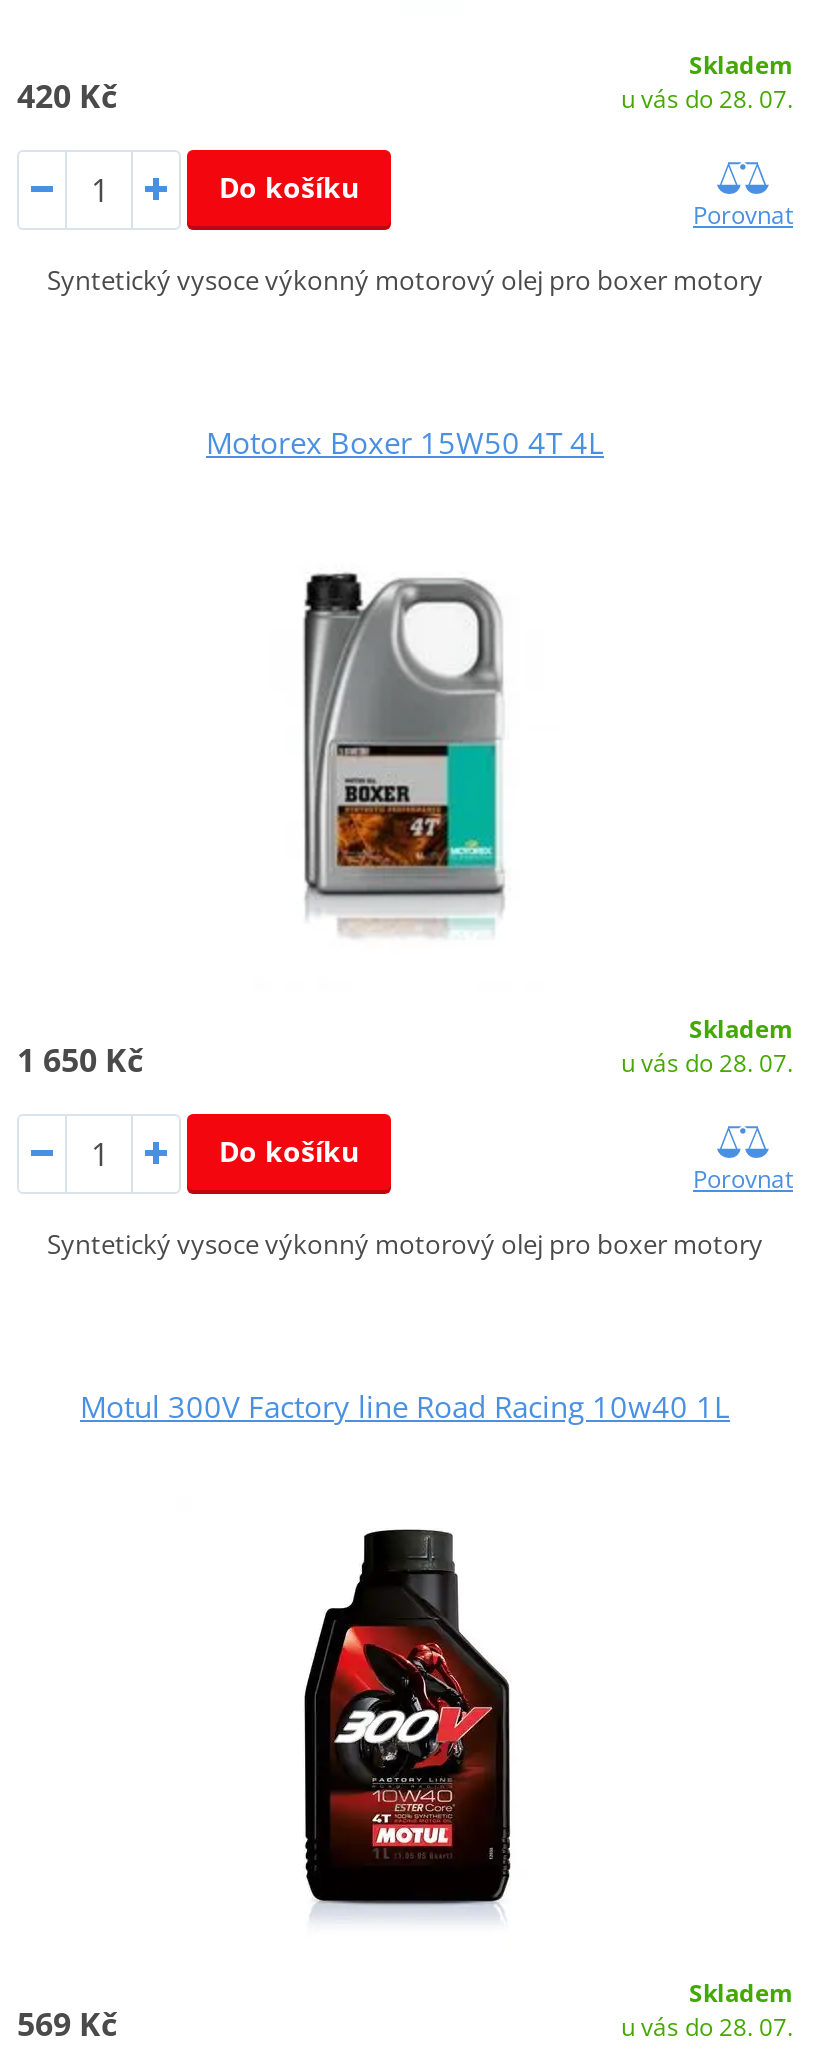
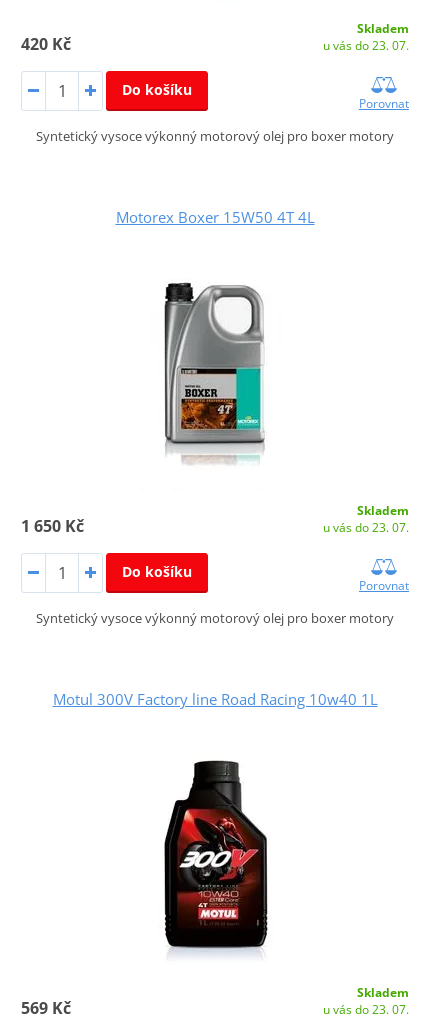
[621,81,793,115] u vás do 28. 07. -> [323,37,409,54] u vás do 23. 07.
[621,1045,793,1079] u vás do 28. 07. -> [323,519,409,536] u vás do 23. 07.
[621,2009,793,2043] u vás do 28. 07. -> [323,1001,409,1018] u vás do 23. 07.

